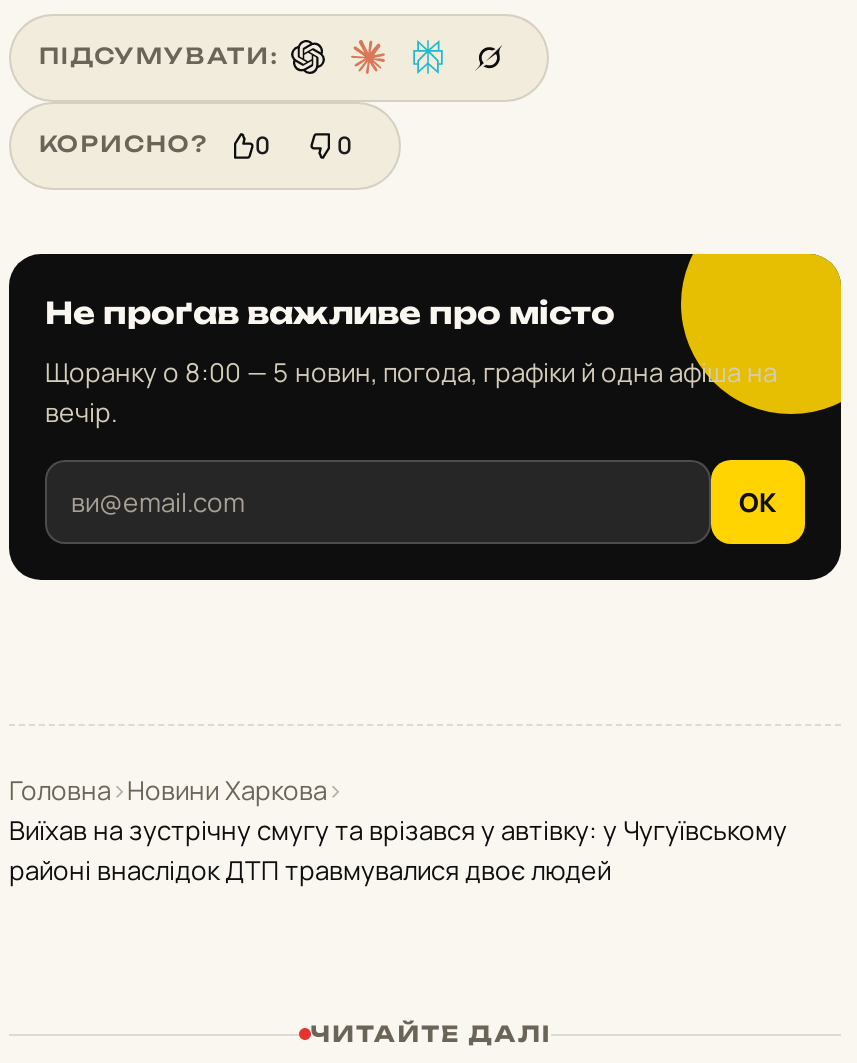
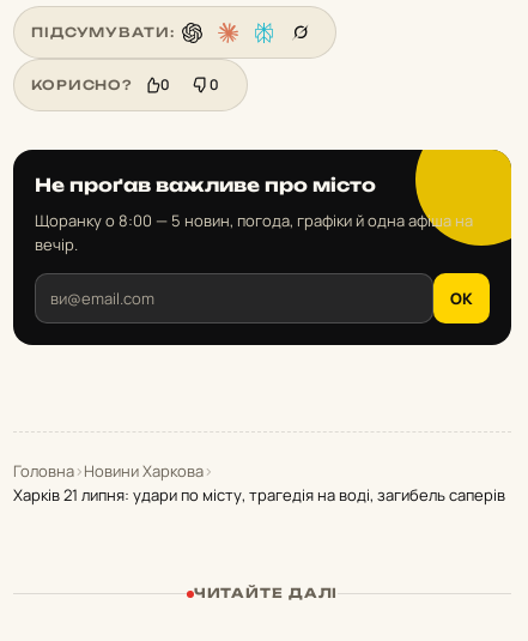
[9,812,787,888] Виїхав на зустрічну смугу та врізався у автівку: у Чугуївському | районі внаслідок ДТП травмувалися двоє людей -> [13,484,505,506] Харків 21 липня: удари по місту, трагедія на воді, загибель саперів

